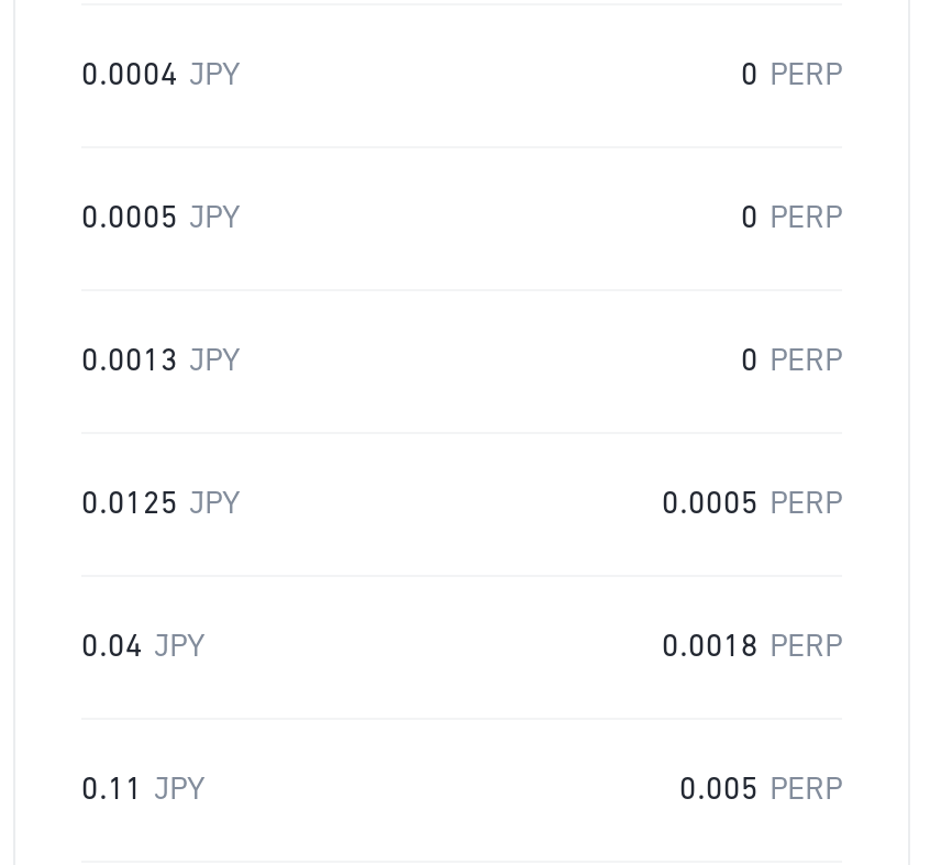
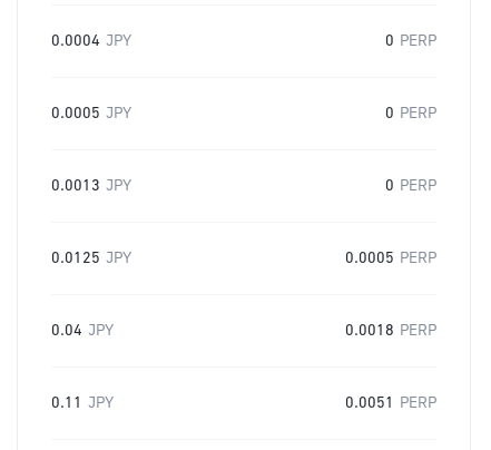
[679,775,842,806] 0.005 PERP -> [345,395,436,411] 0.0051 PERP

